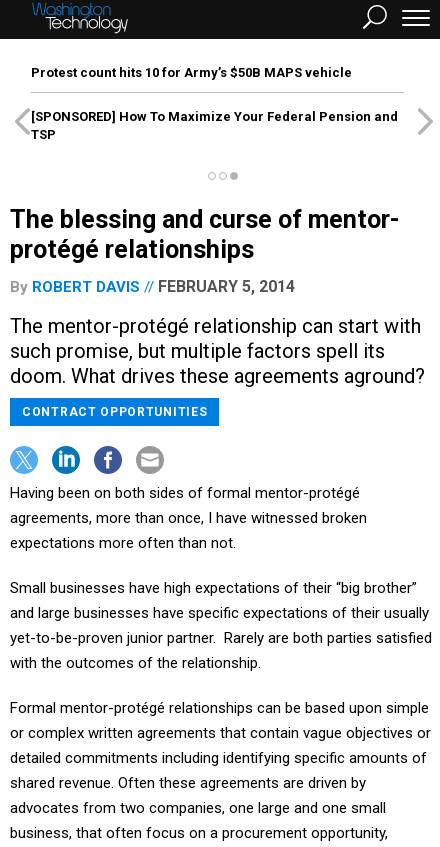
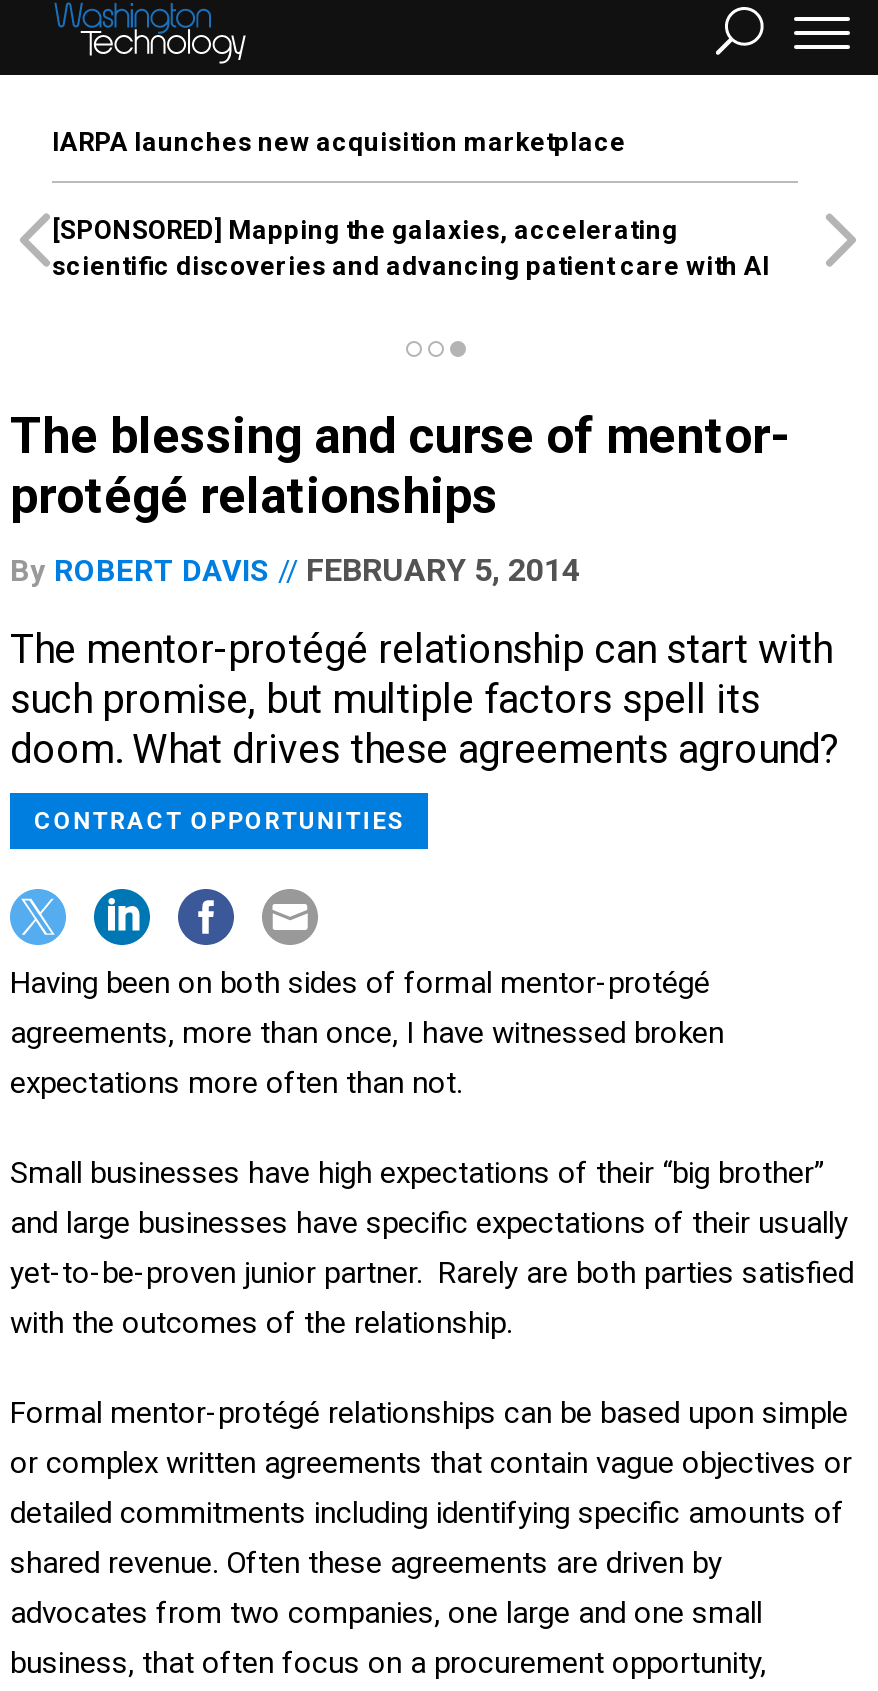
[31,65,352,80] Protest count hits 10 for Army’s $50B MAPS vehicle -> [52,127,626,157] IARPA launches new acquisition marketplace
[31,109,398,142] [SPONSORED] How To Maximize Your Federal Pension and | TSP -> [52,215,770,281] [SPONSORED] Mapping the galaxies, accelerating | scientific discoveries and advancing patient care with AI

